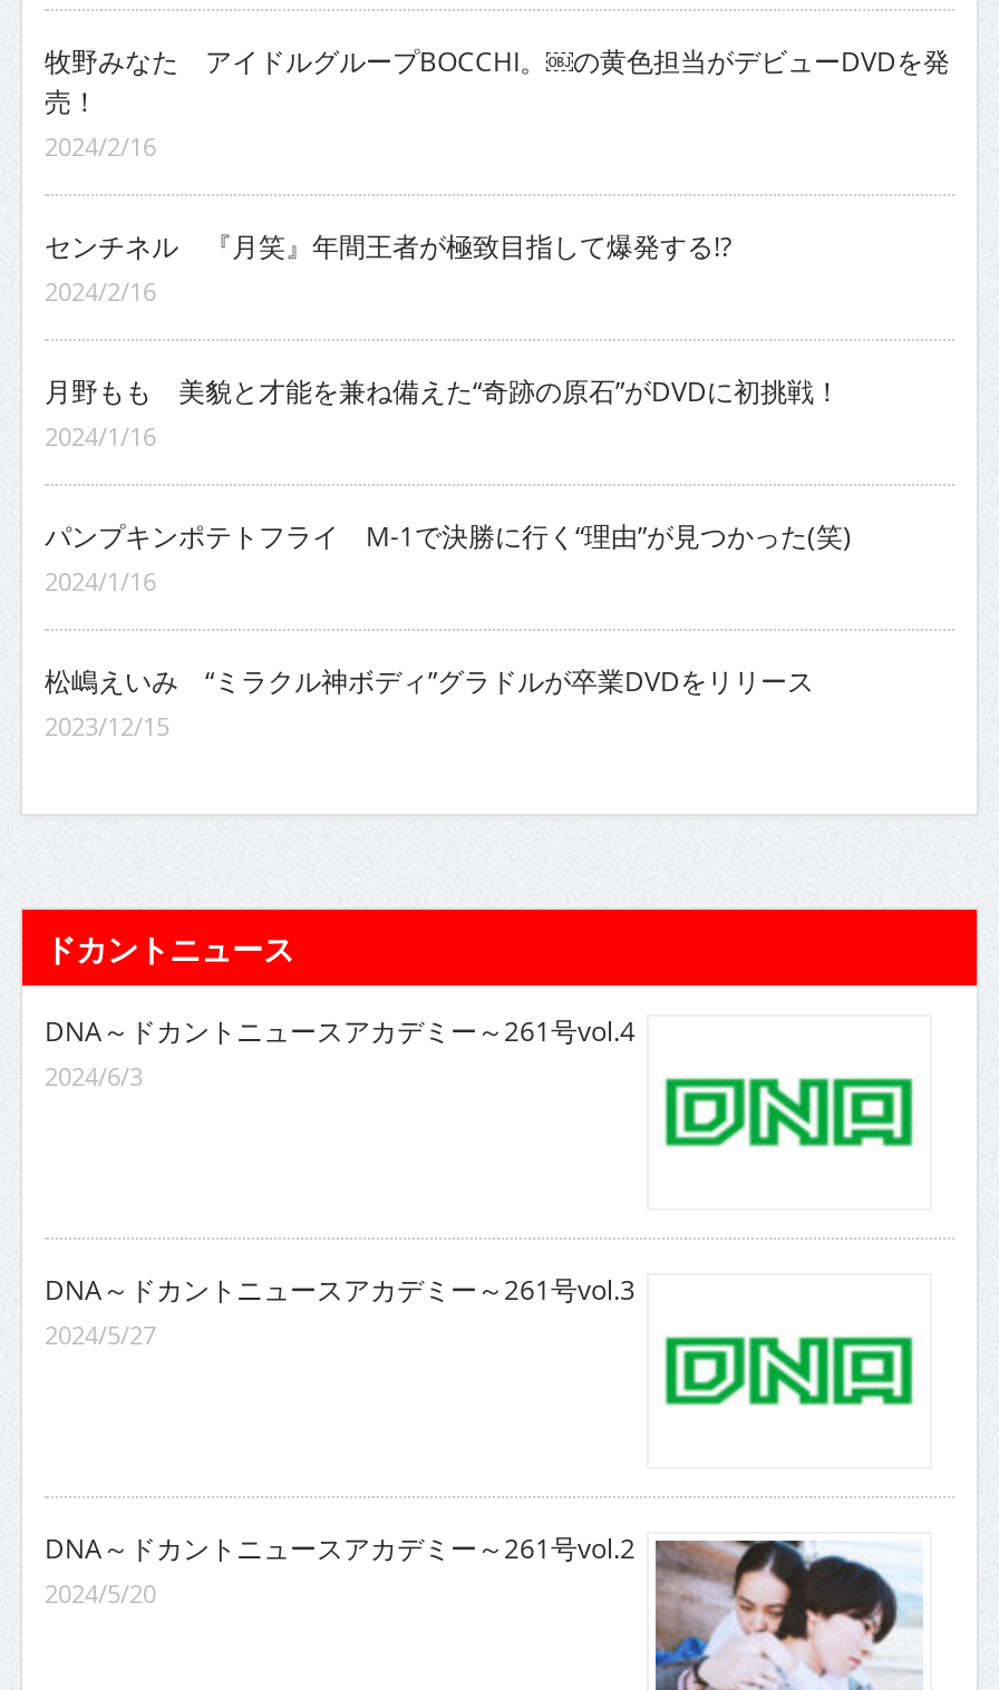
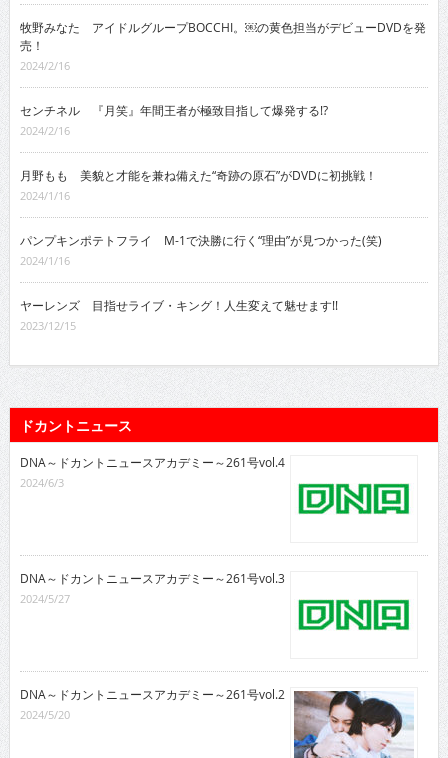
[45,662,814,697] 松嶋えいみ “ミラクル神ボディ”グラドルが卒業DVDをリリース -> [20,297,338,313] ヤーレンズ 目指せライブ・キング！人生変えて魅せます!!

